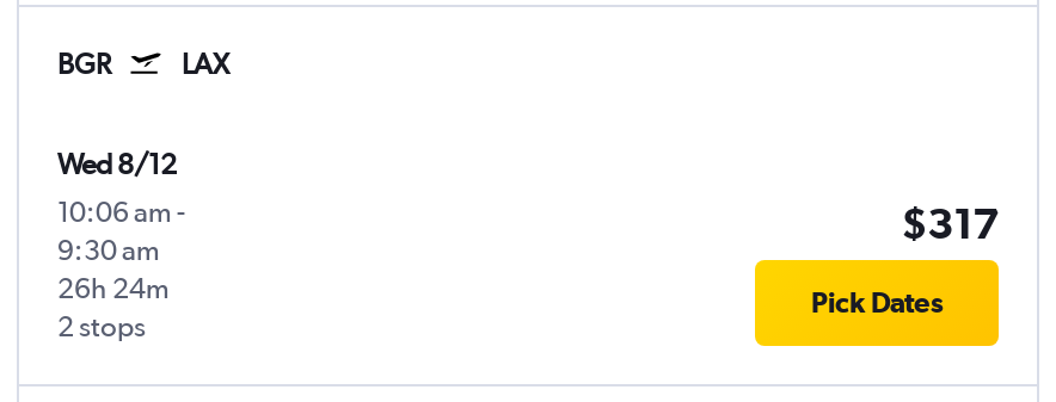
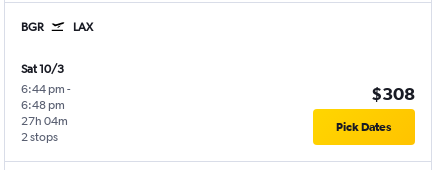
[57,149,186,268] Wed 8/12 | 10:06 am - | 9:30 am -> [21,62,71,112] Sat 10/3 | 6:44 pm - | 6:48 pm
[901,199,999,247] $317 -> [371,83,415,103] $308
[57,273,170,306] 26h 24m -> [21,114,68,128] 27h 04m

